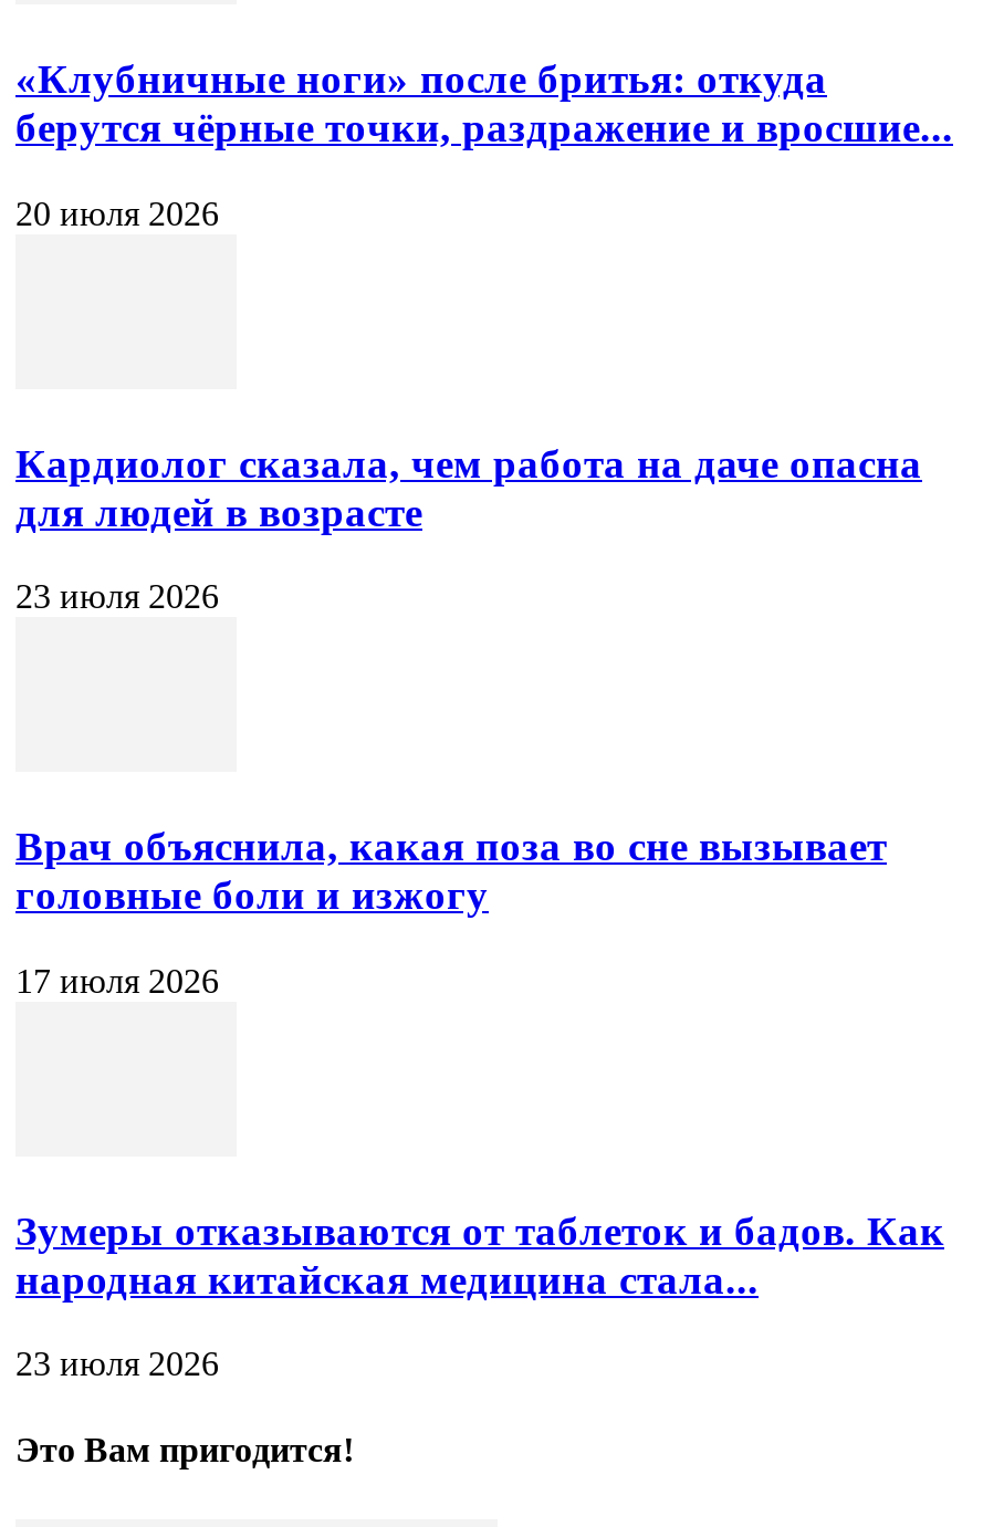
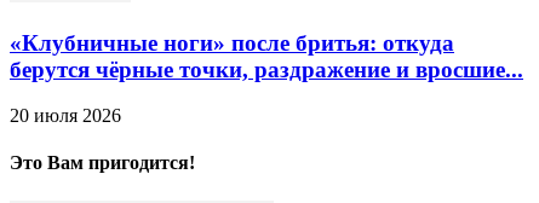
[15,439,922,615] Кардиолог сказала, чем работа на даче опасна | для людей в возрасте | 23 июля 2026 -> none
[15,822,887,999] Врач объяснила, какая поза во сне вызывает | головные боли и изжогу | 17 июля 2026 -> none
[15,1206,944,1382] Зумеры отказываются от таблеток и бадов. Как | народная китайская медицина стала... | 23 июля 2026 -> none

